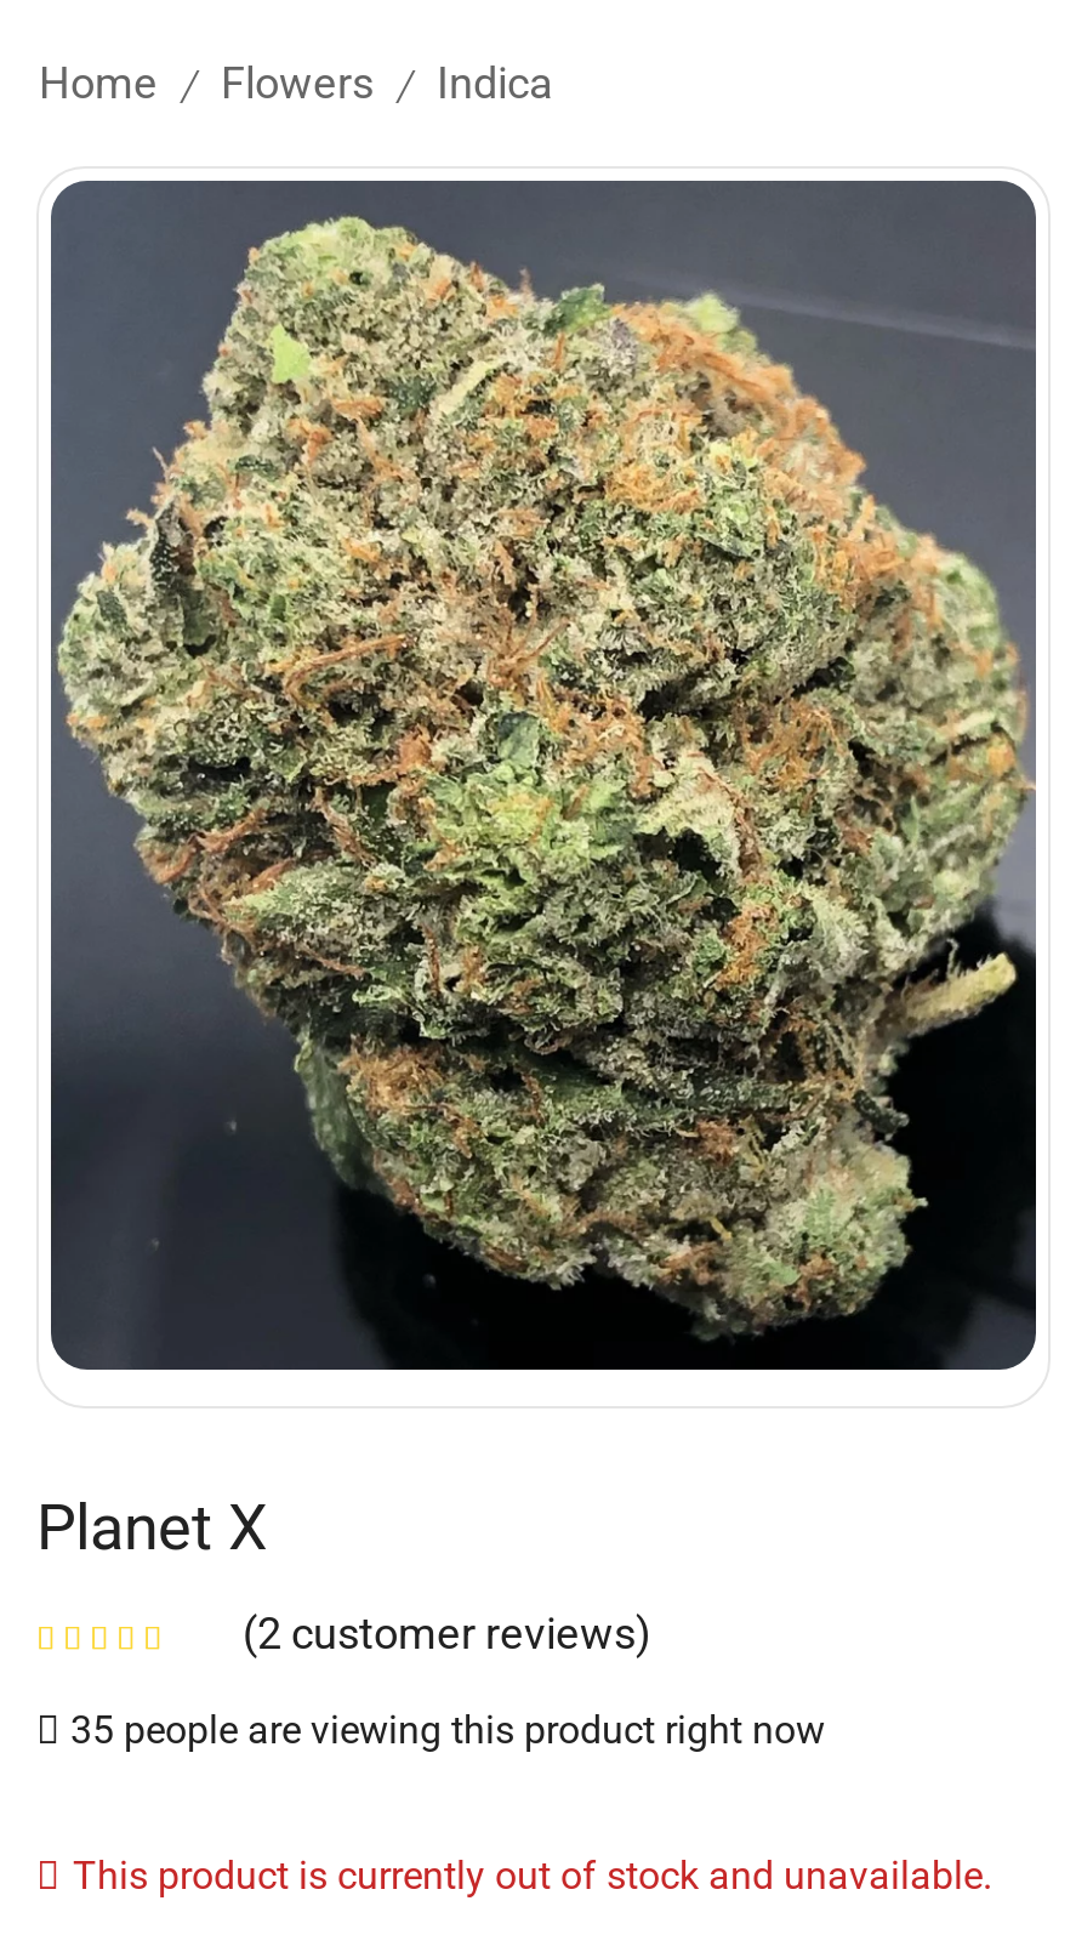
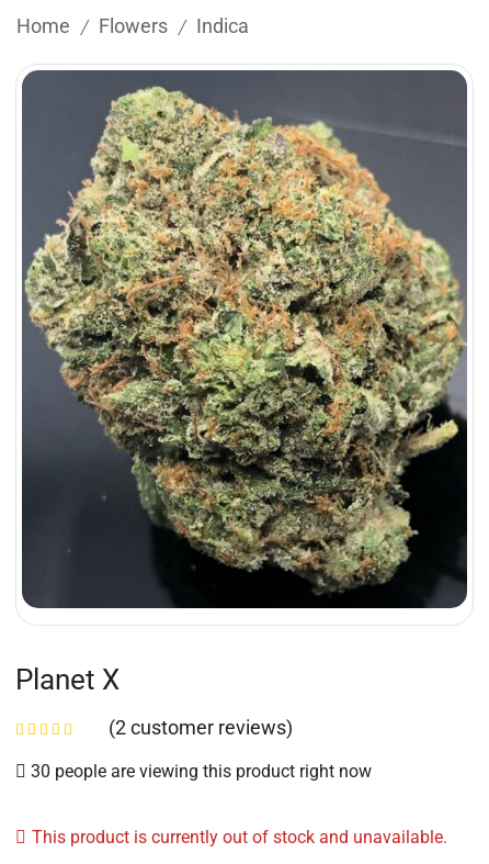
[61,1707,825,1753] 35 people are viewing this product right now -> [26,761,372,782] 30 people are viewing this product right now

